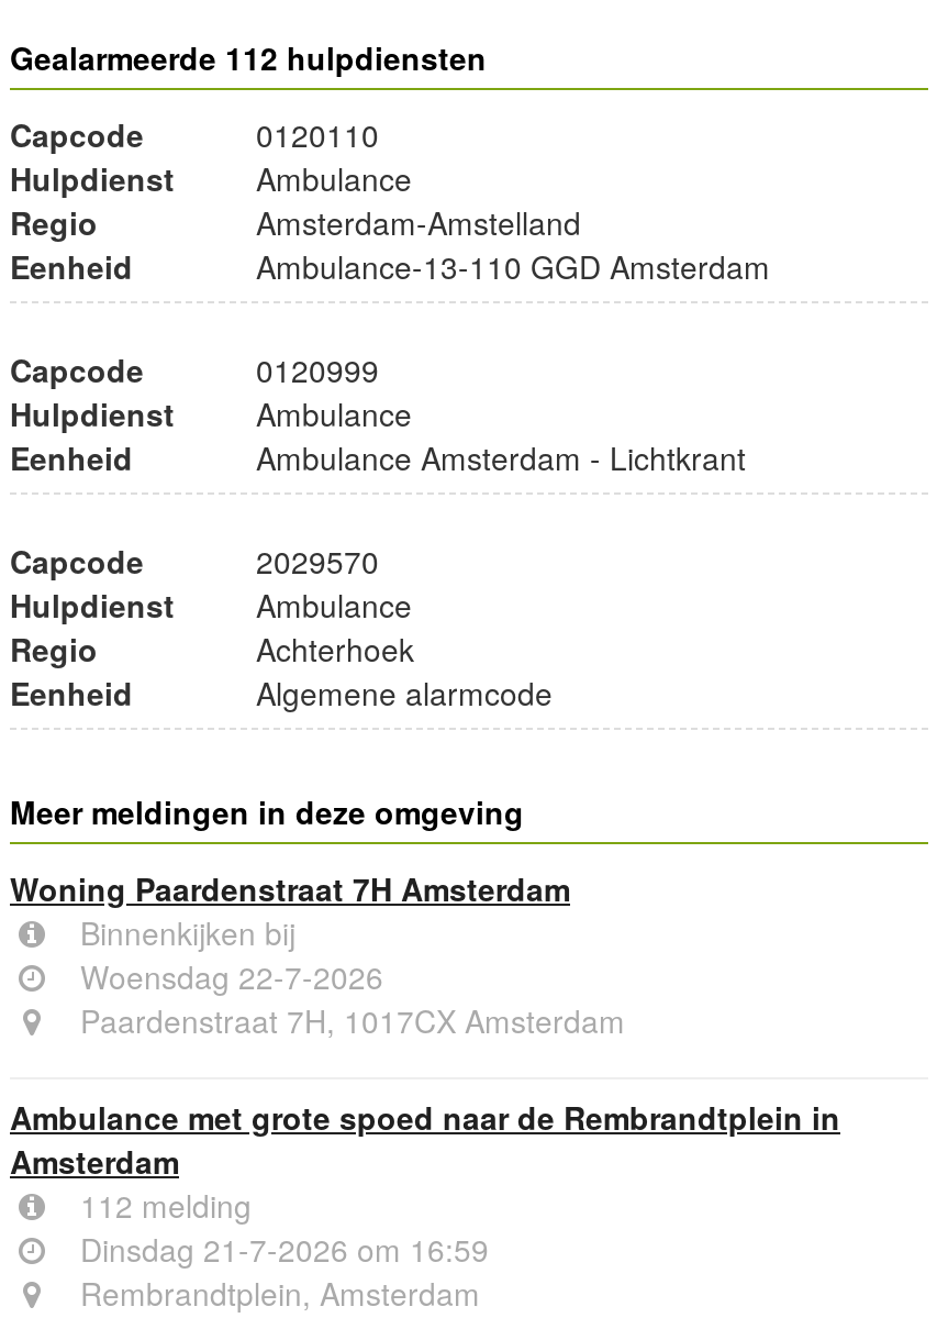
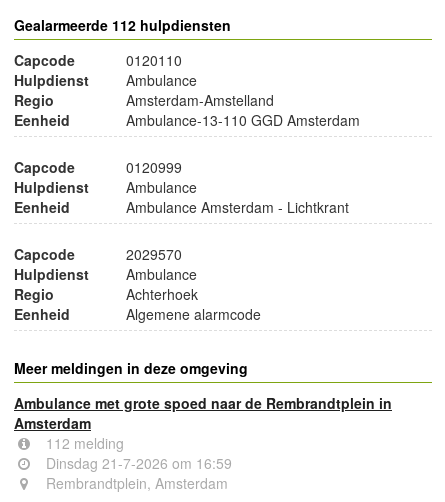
[10,865,625,1041] Woning Paardenstraat 7H Amsterdam | Binnenkijken bij | Woensdag 22-7-2026 | Paardenstraat 7H, 1017CX Amsterdam -> none

